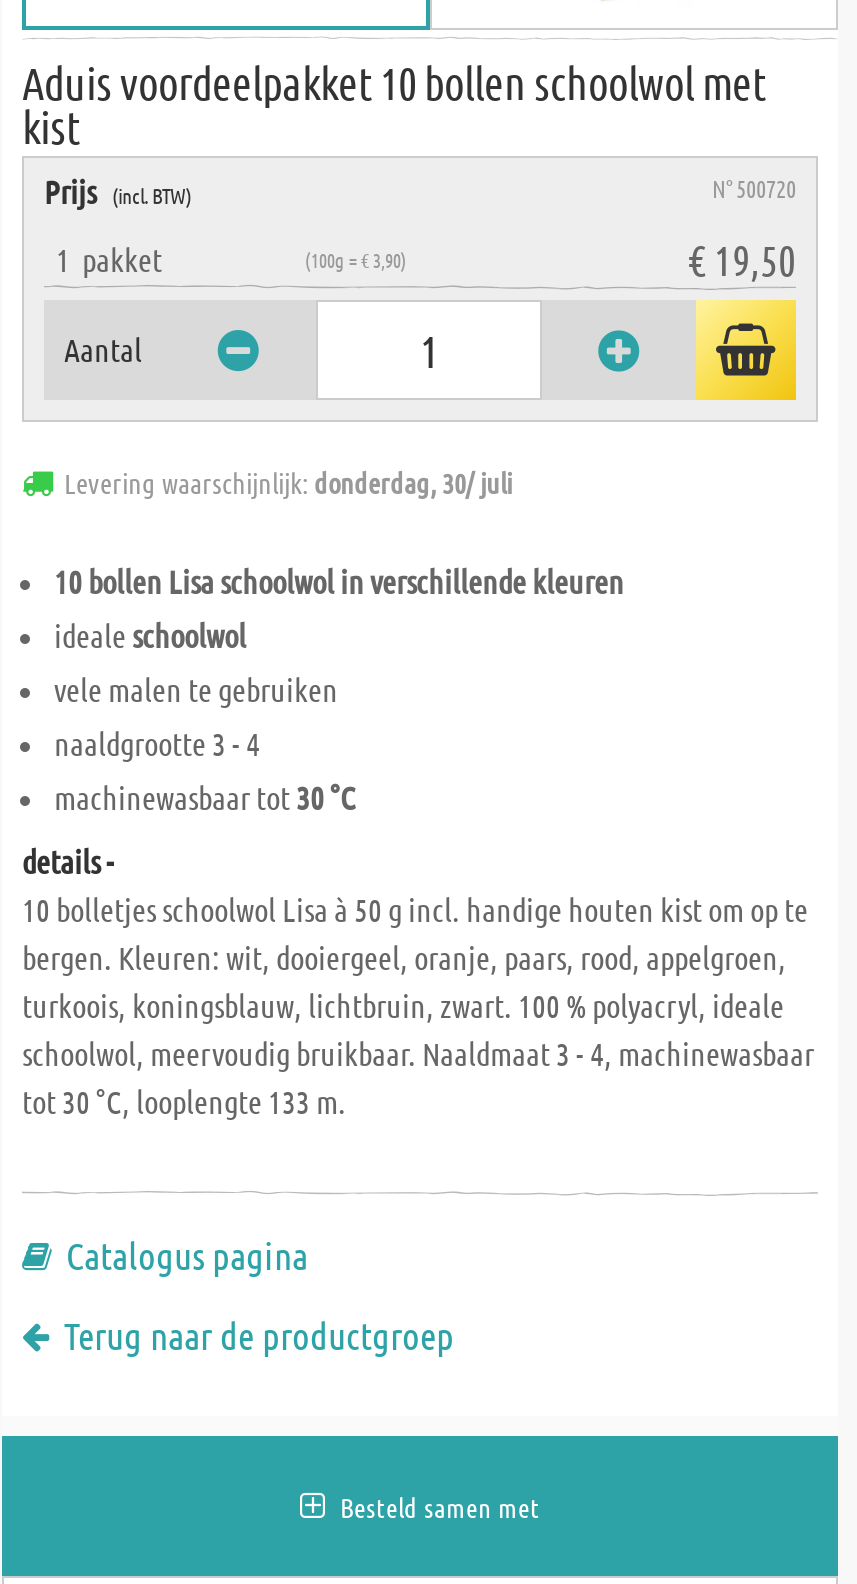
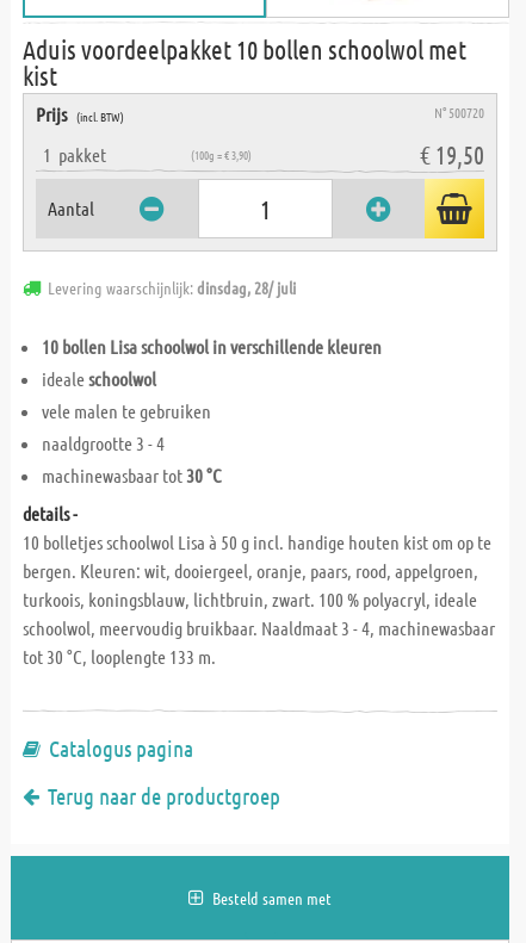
[64,464,512,500] Levering waarschijnlijk: donderdag, 30/ juli -> [48,277,296,298] Levering waarschijnlijk: dinsdag, 28/ juli

